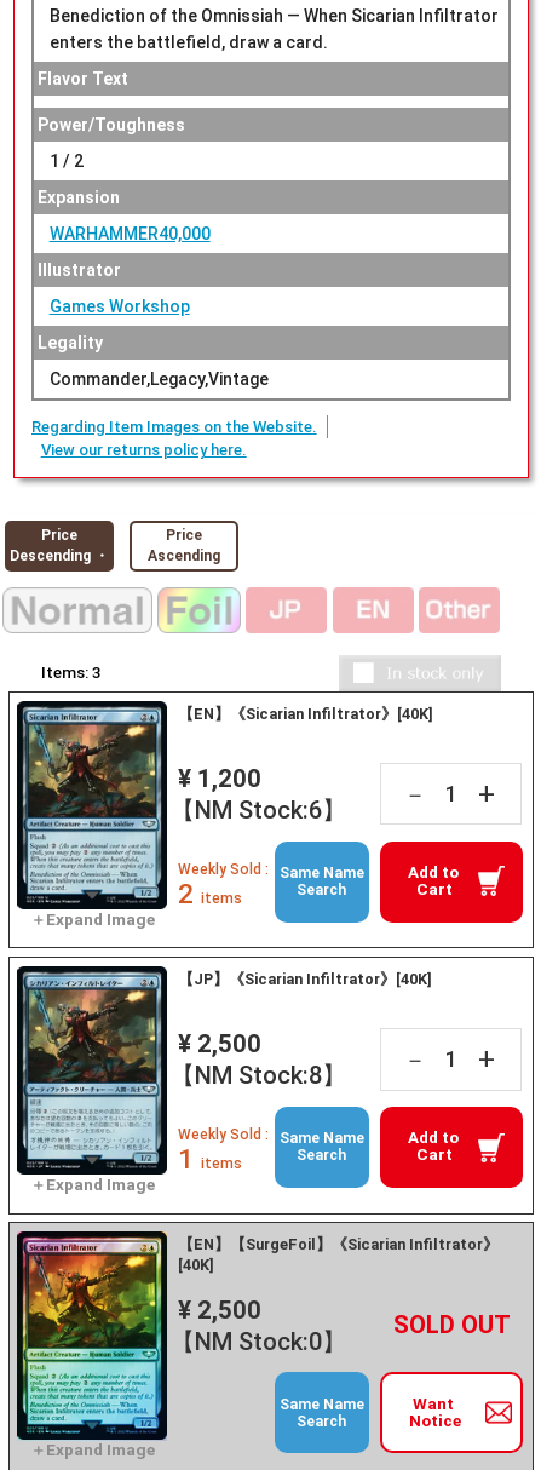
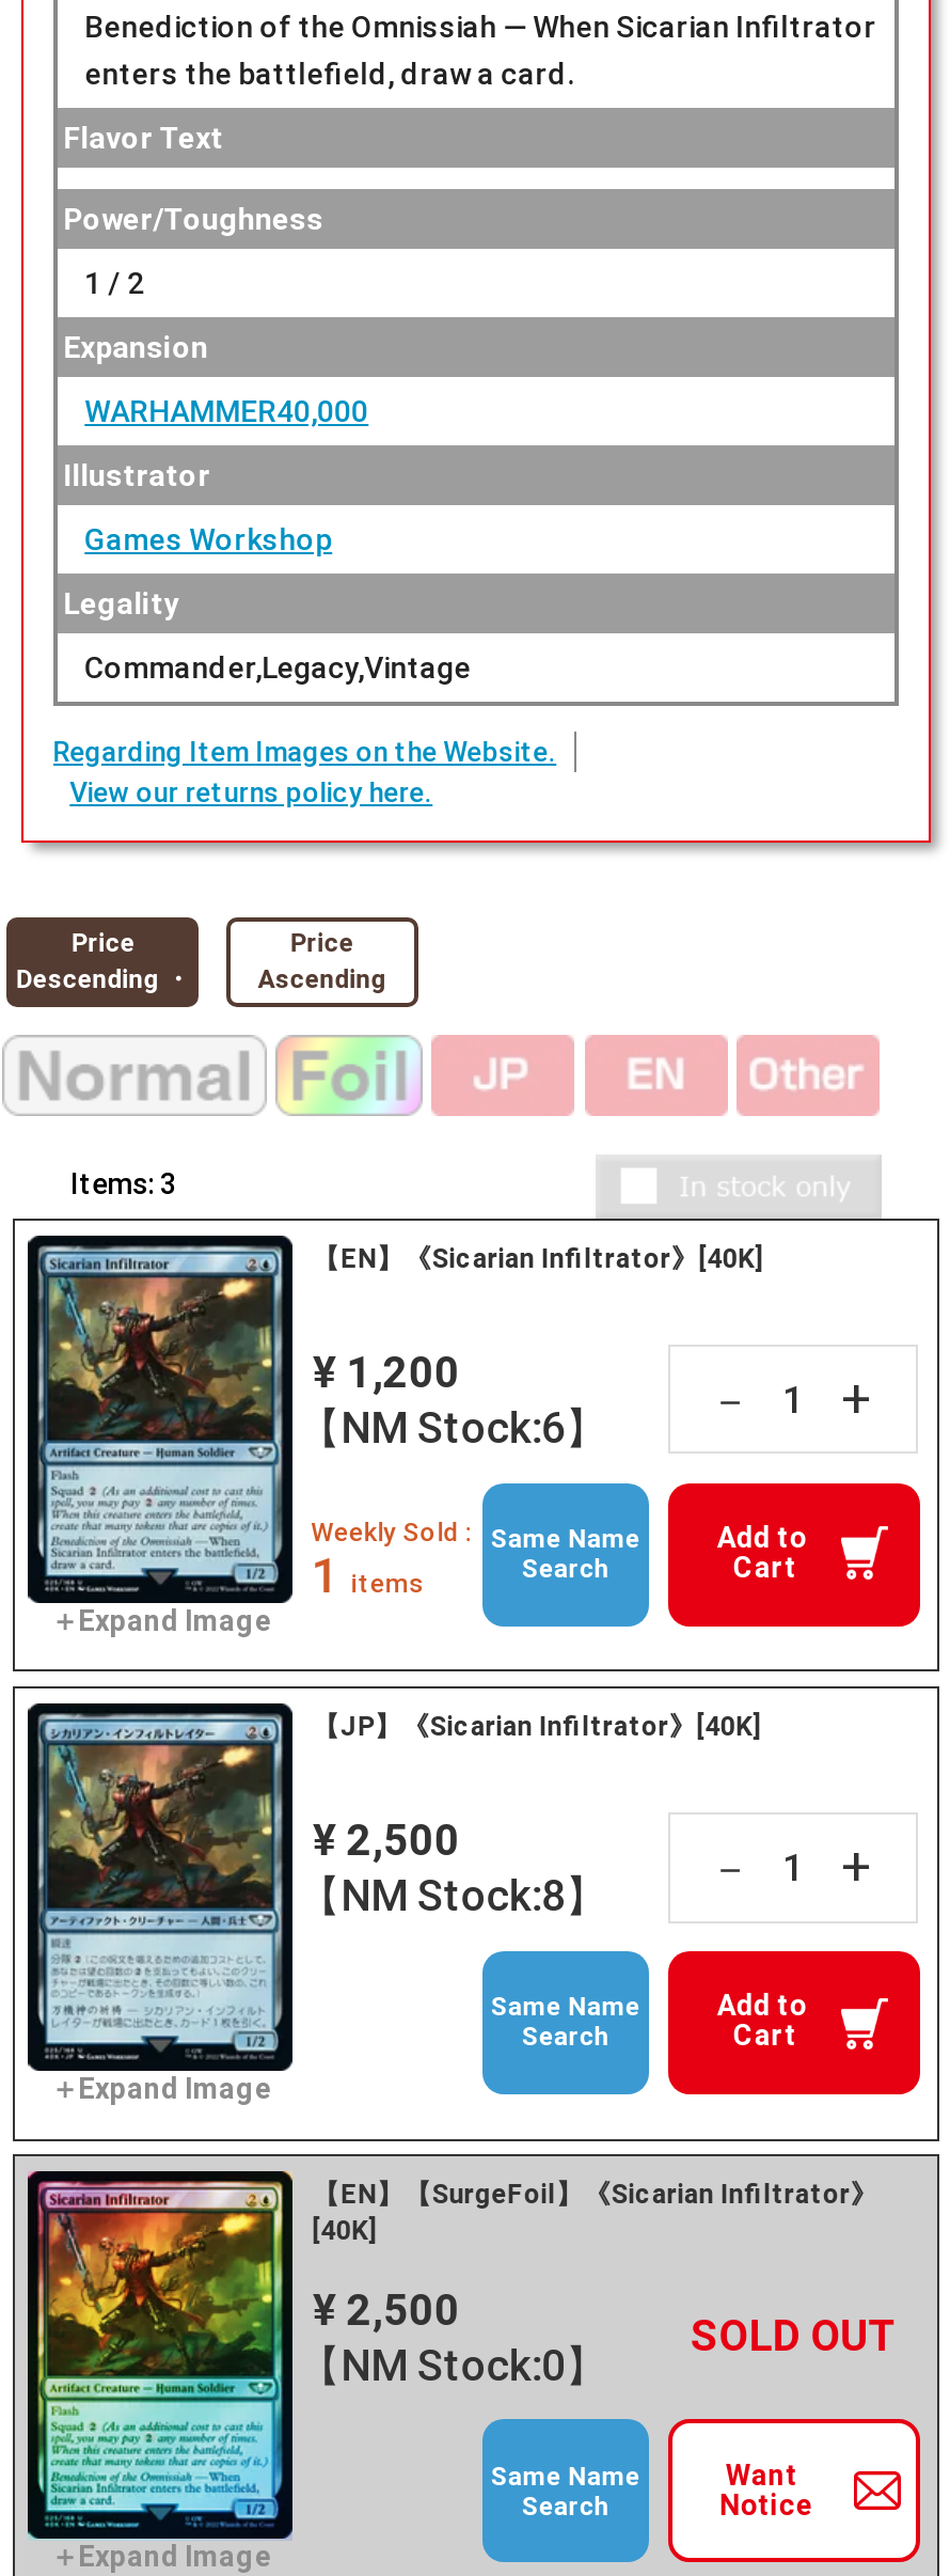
[177,878,242,909] 2 items -> [311,1548,424,1603] 1 items
[177,1126,268,1175] Weekly Sold : | 1 items -> none

